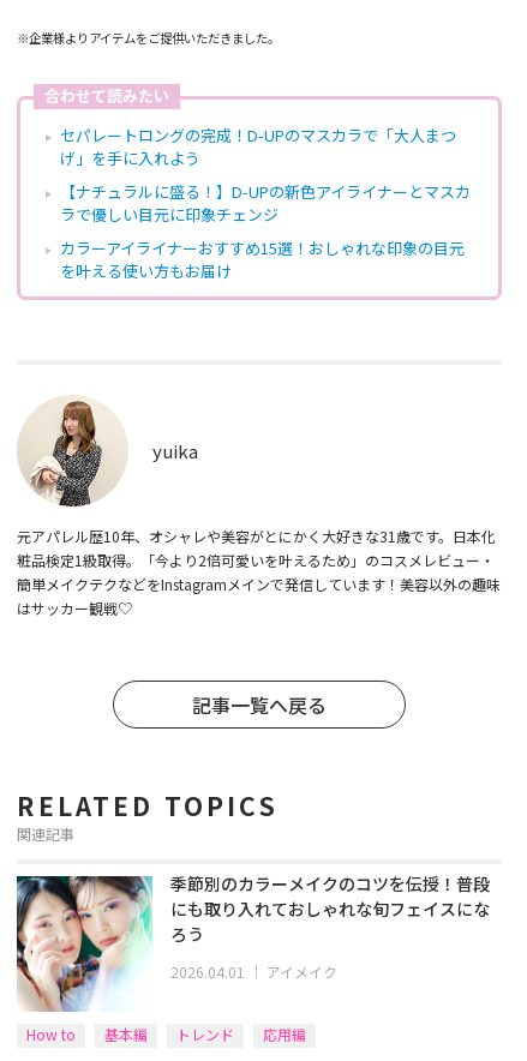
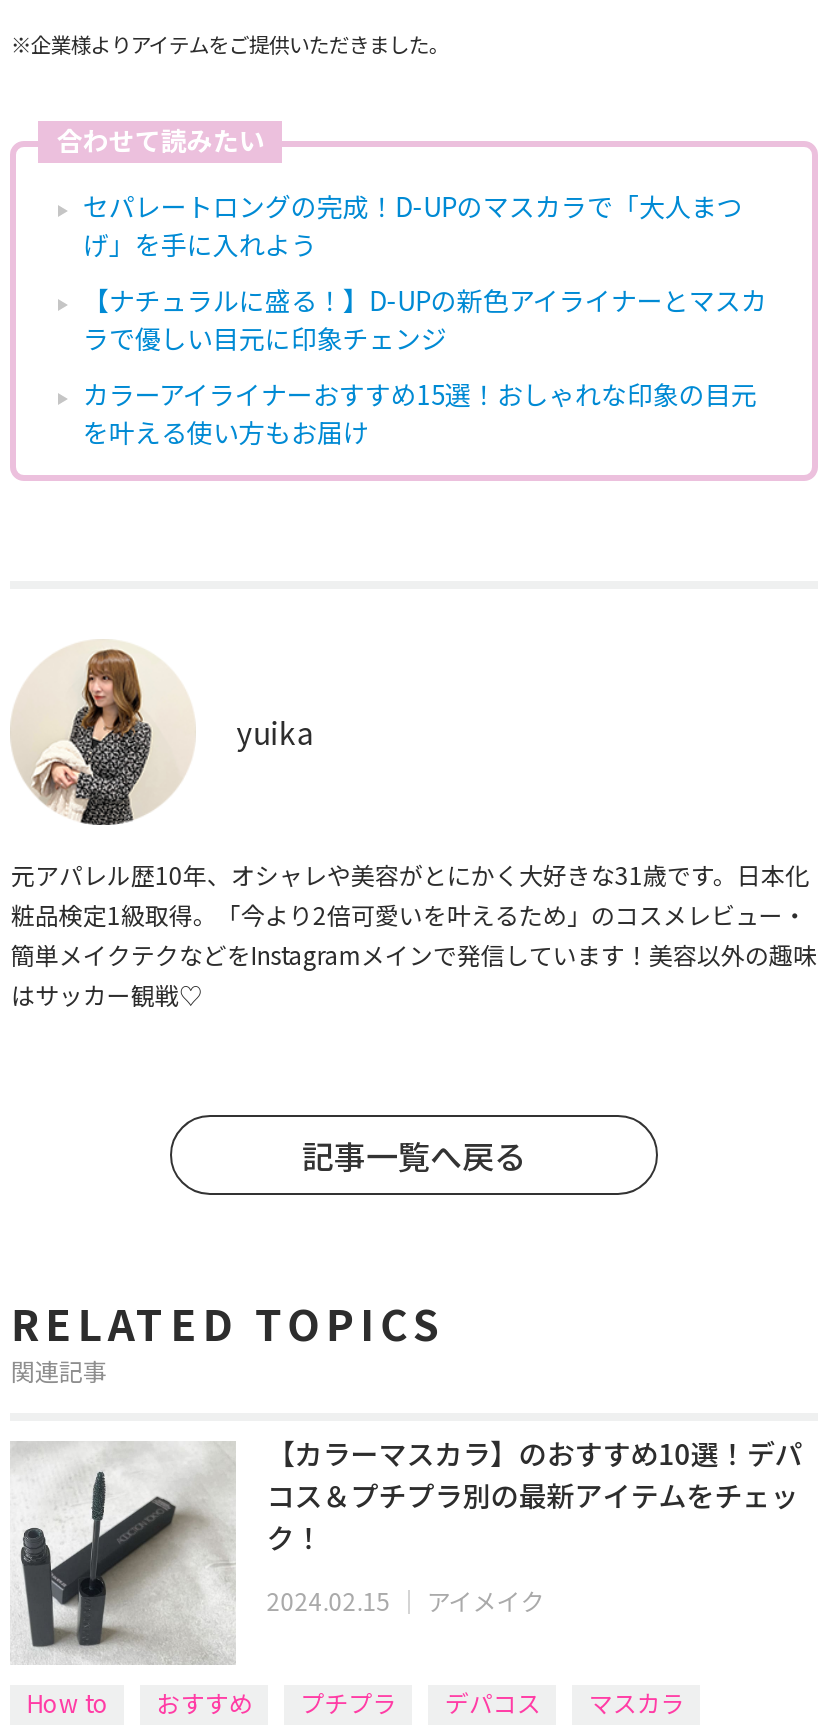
[16,875,307,1044] [image] | 基本編 | トレンド | 応用編 -> [10,1441,685,1718] [image] | おすすめ | プチプラ | デパコス | マスカラ
[171,871,490,946] 季節別のカラーメイクのコツを伝授！普段 | にも取り入れておしゃれな旬フェイスにな | ろう -> [267,1433,803,1557] 【カラーマスカラ】のおすすめ10選！デパ | コス＆プチプラ別の最新アイテムをチェッ | ク！
[171,962,338,982] 2026.04.01｜アイメイク -> [267,1583,545,1617] 2024.02.15｜アイメイク

